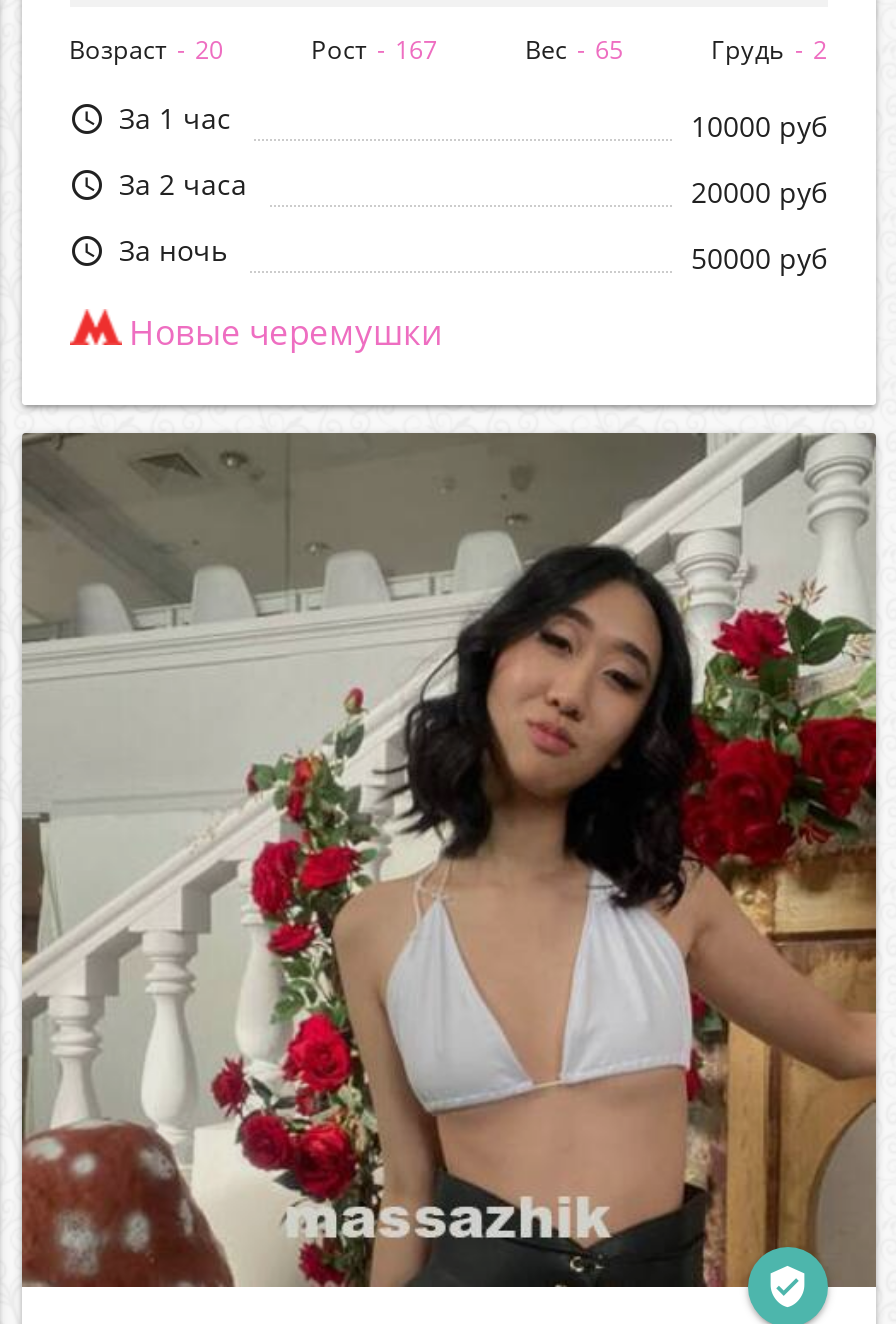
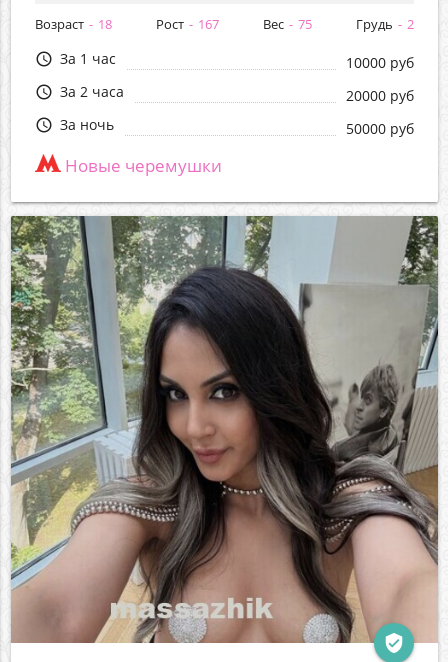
[69,32,223,66] Возраст 20 -> [34,16,111,33] Возраст 18
[525,32,623,66] Вес 65 -> [262,16,311,33] Вес 75
[20,432,878,1288] [image] -> [11,216,439,643] [image]

